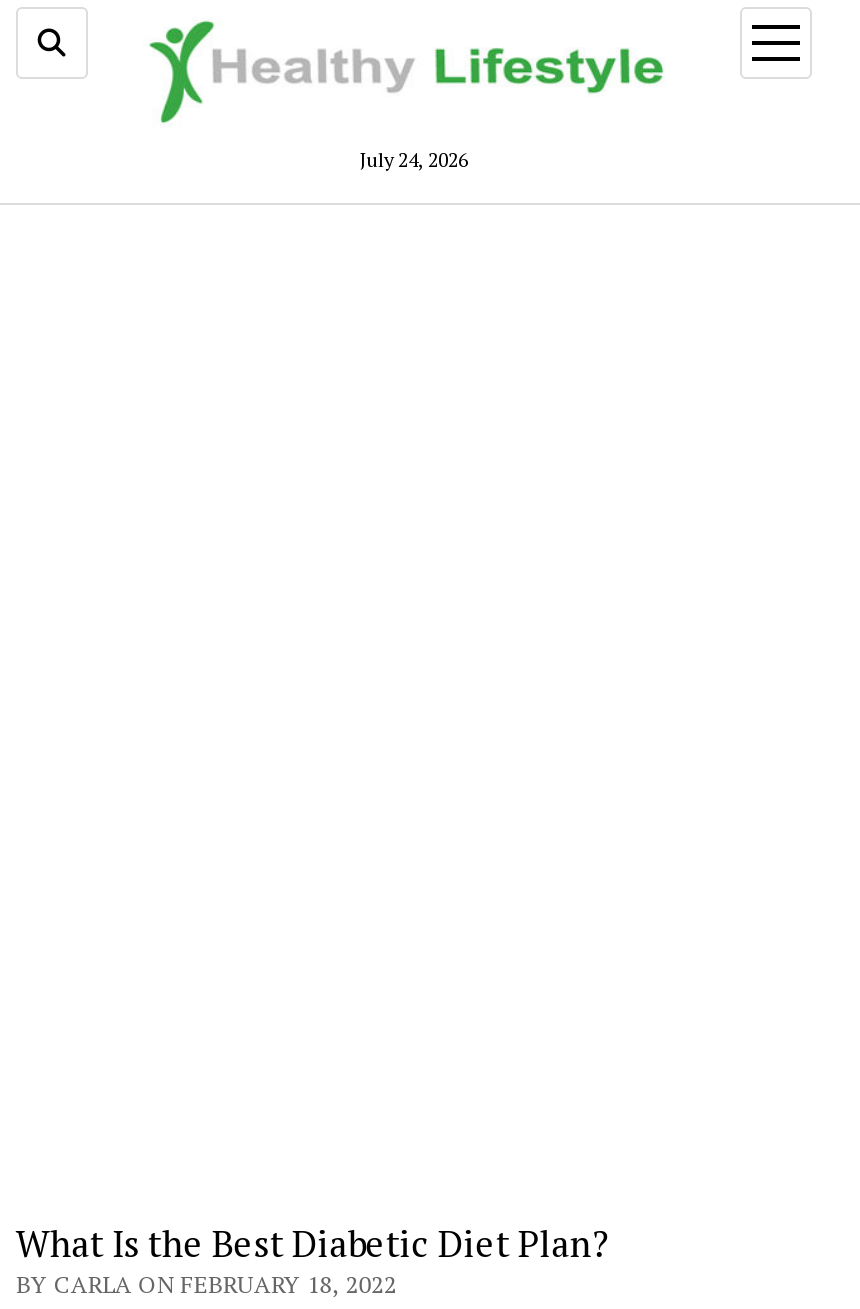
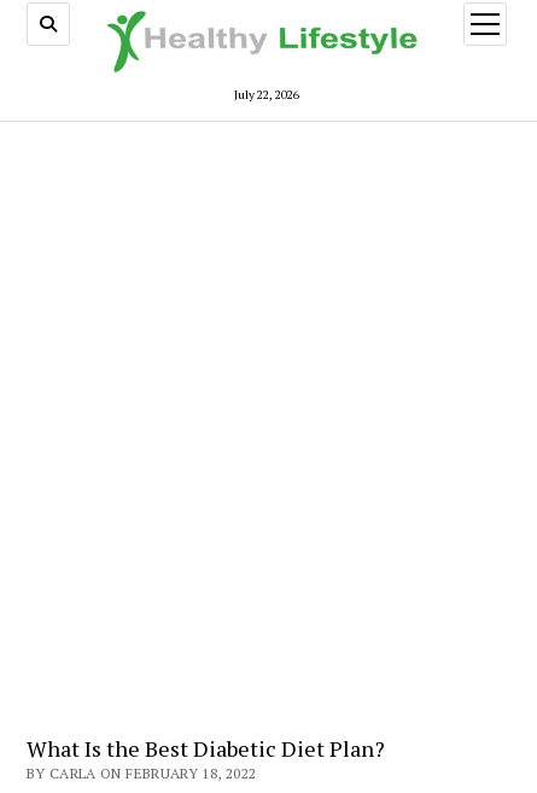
[360,148,468,174] July 24, 2026 -> [234,87,299,103] July 22, 2026

